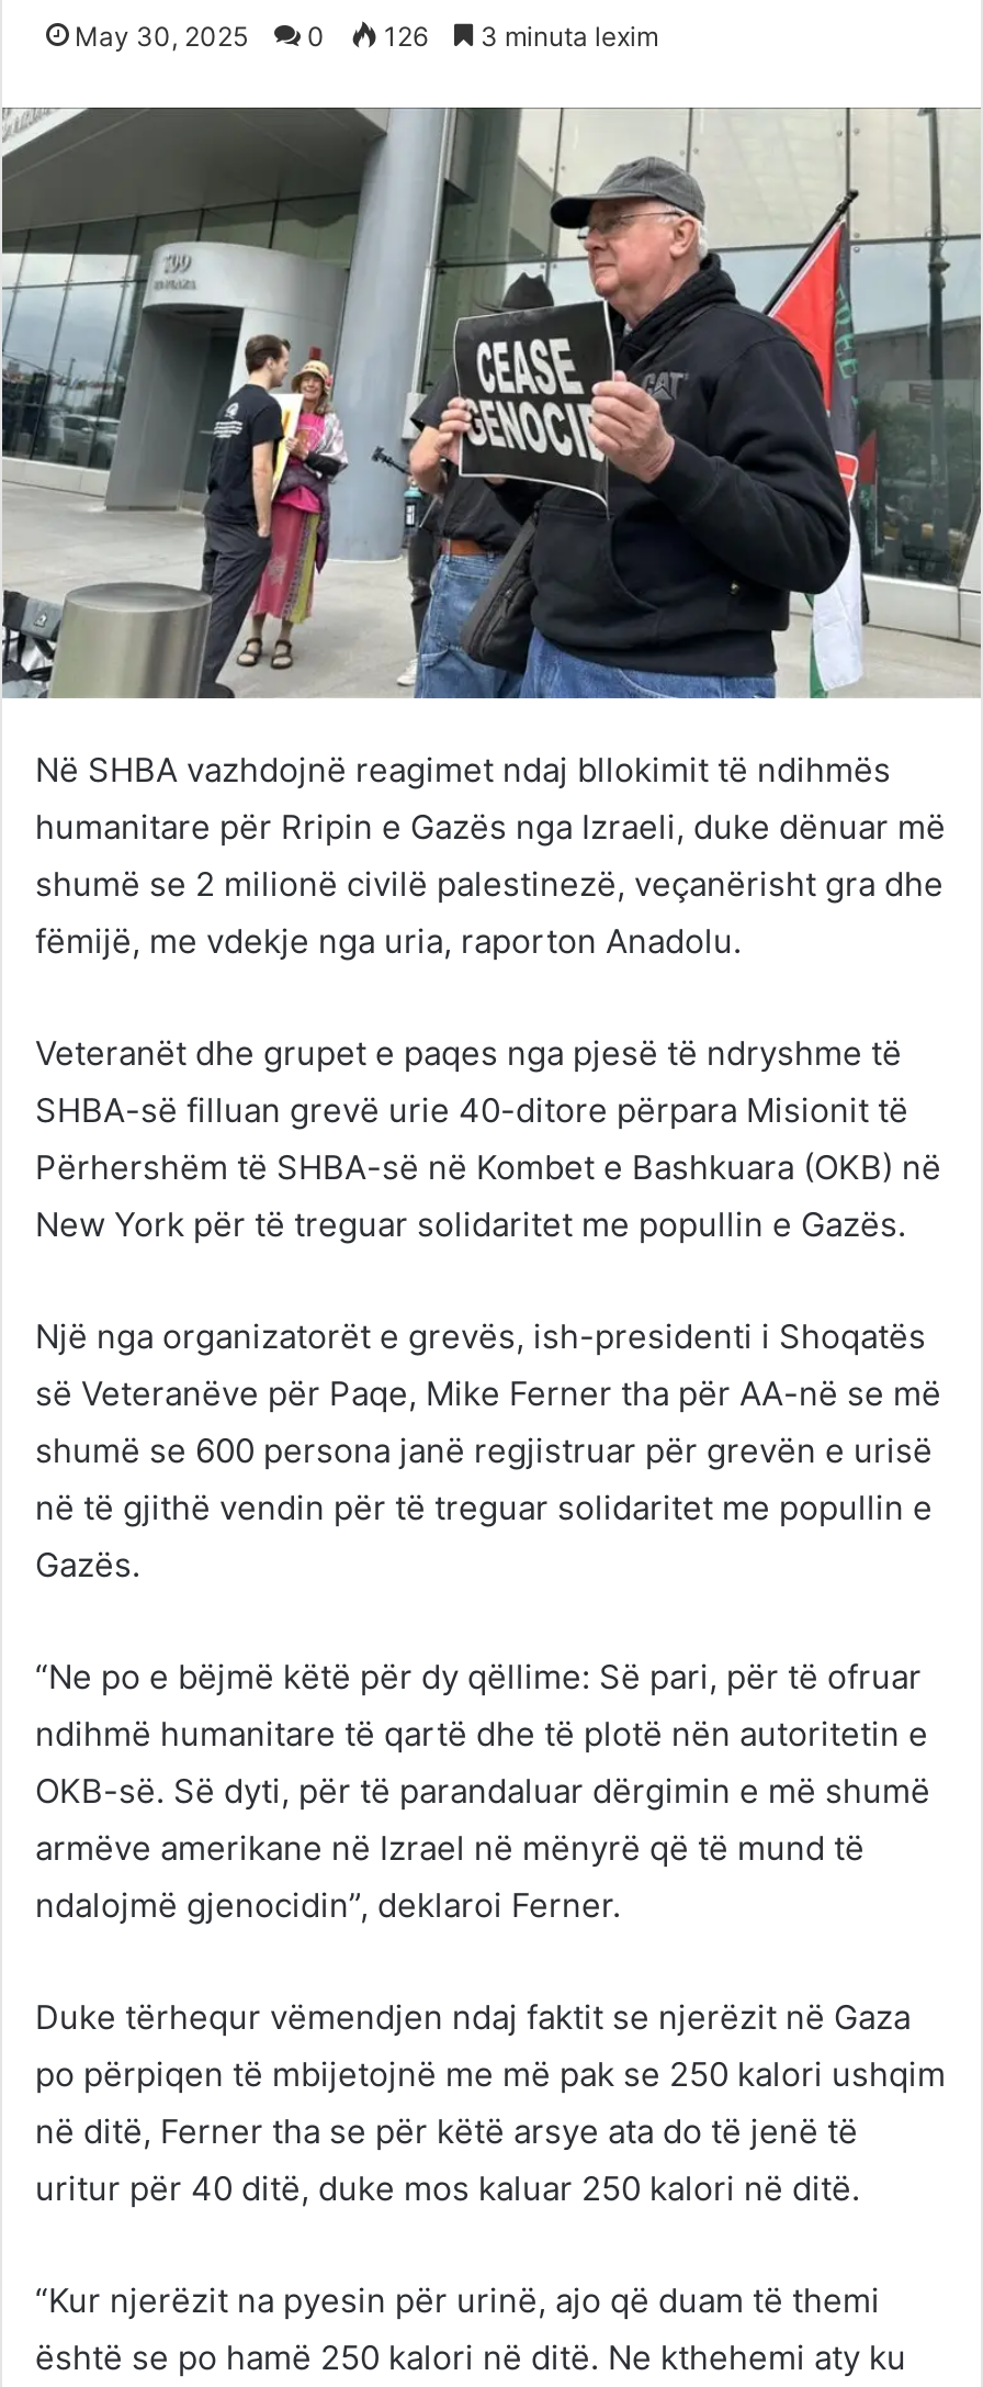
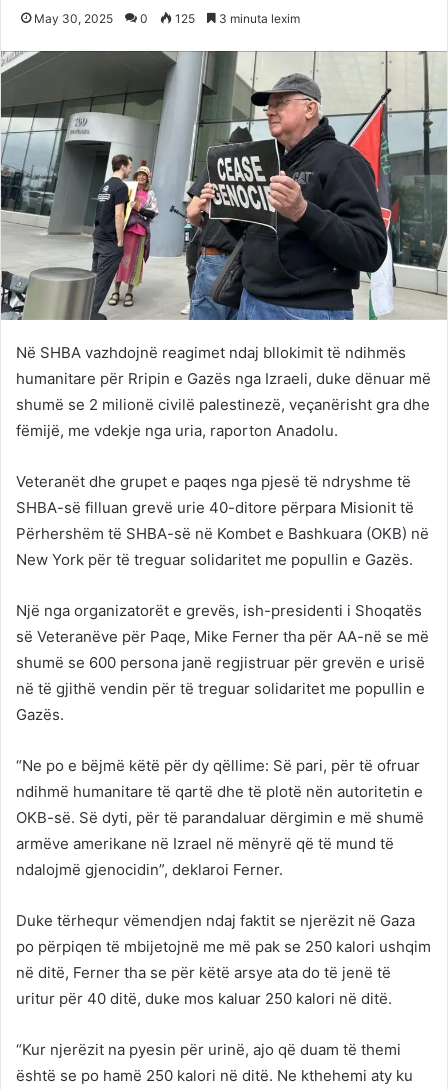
[75,20,658,53] May 30, 2025 0 126 3 minuta lexim -> [34,11,300,26] May 30, 2025 0 125 3 minuta lexim

